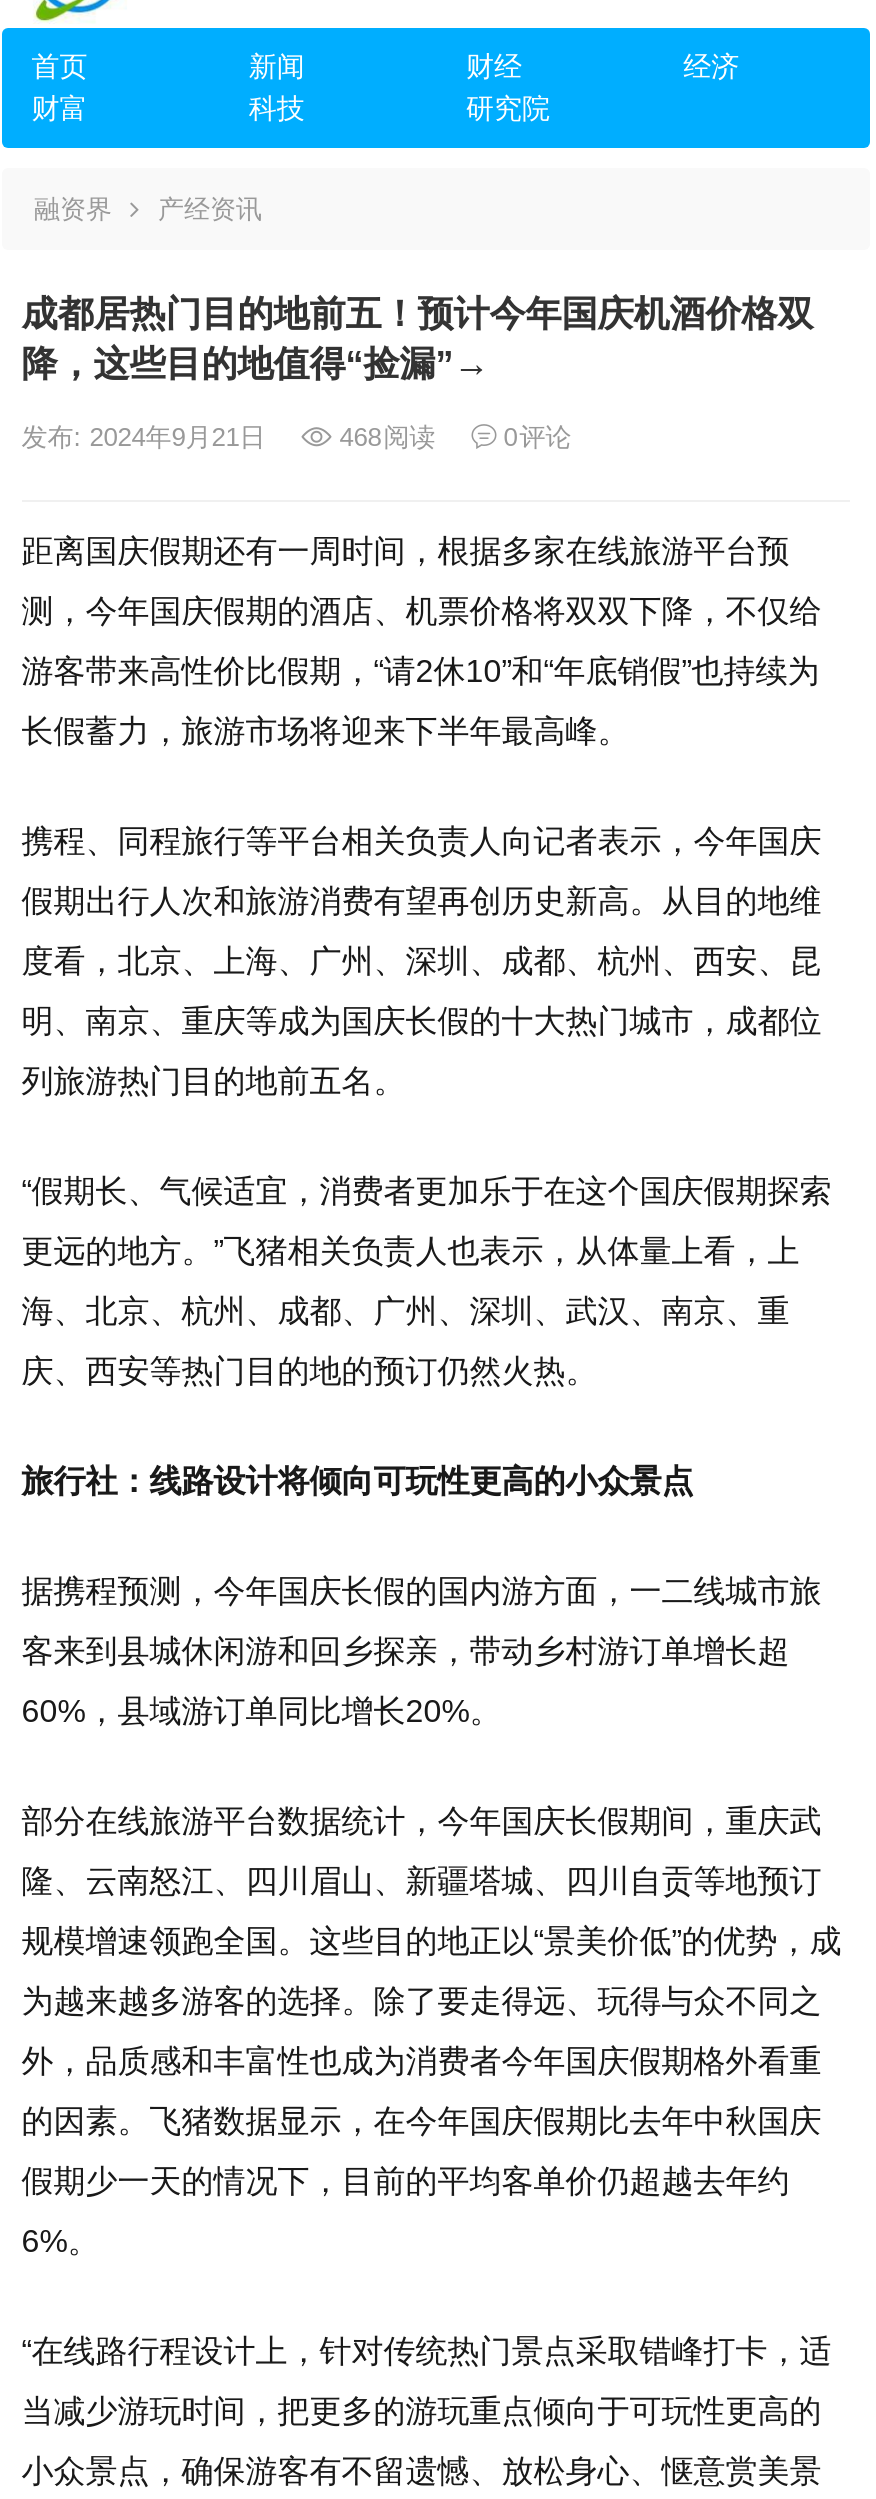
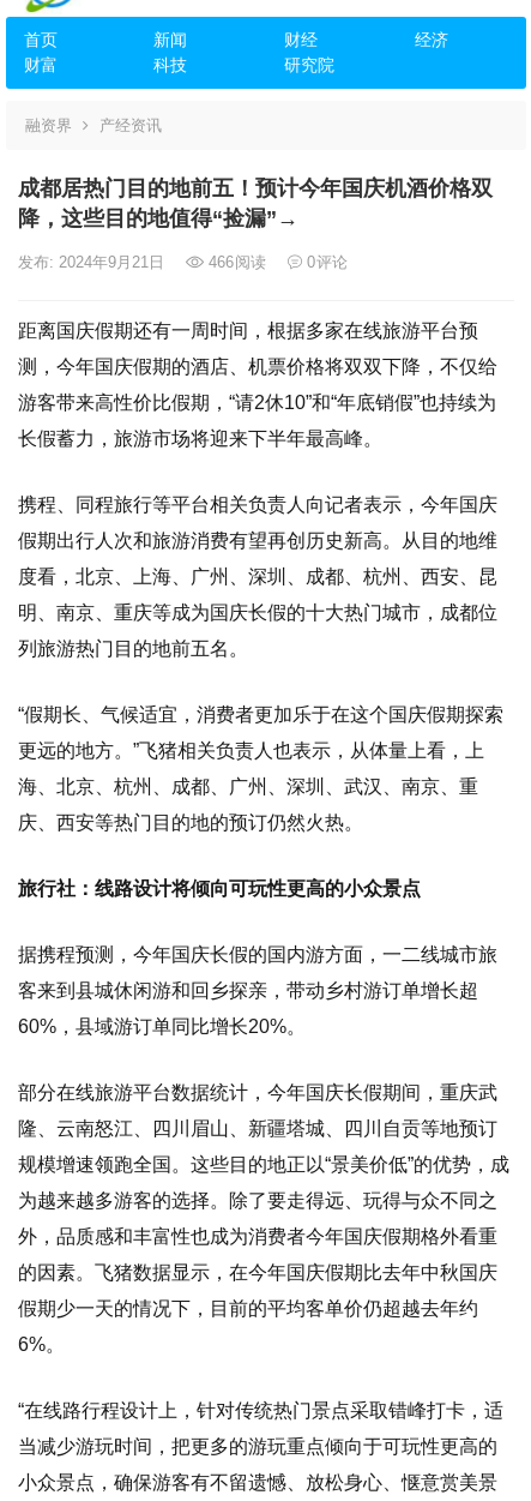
[21,422,571,452] 发布: 2024年9月21日 468阅读 0评论 -> [18,253,347,271] 发布: 2024年9月21日 466阅读 0评论

